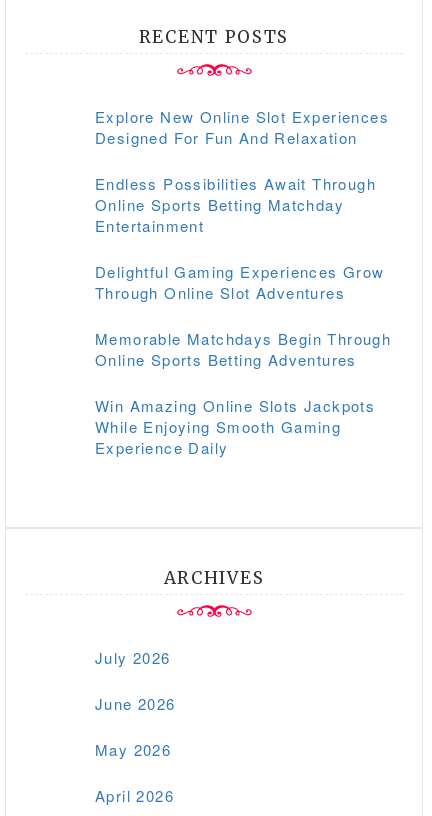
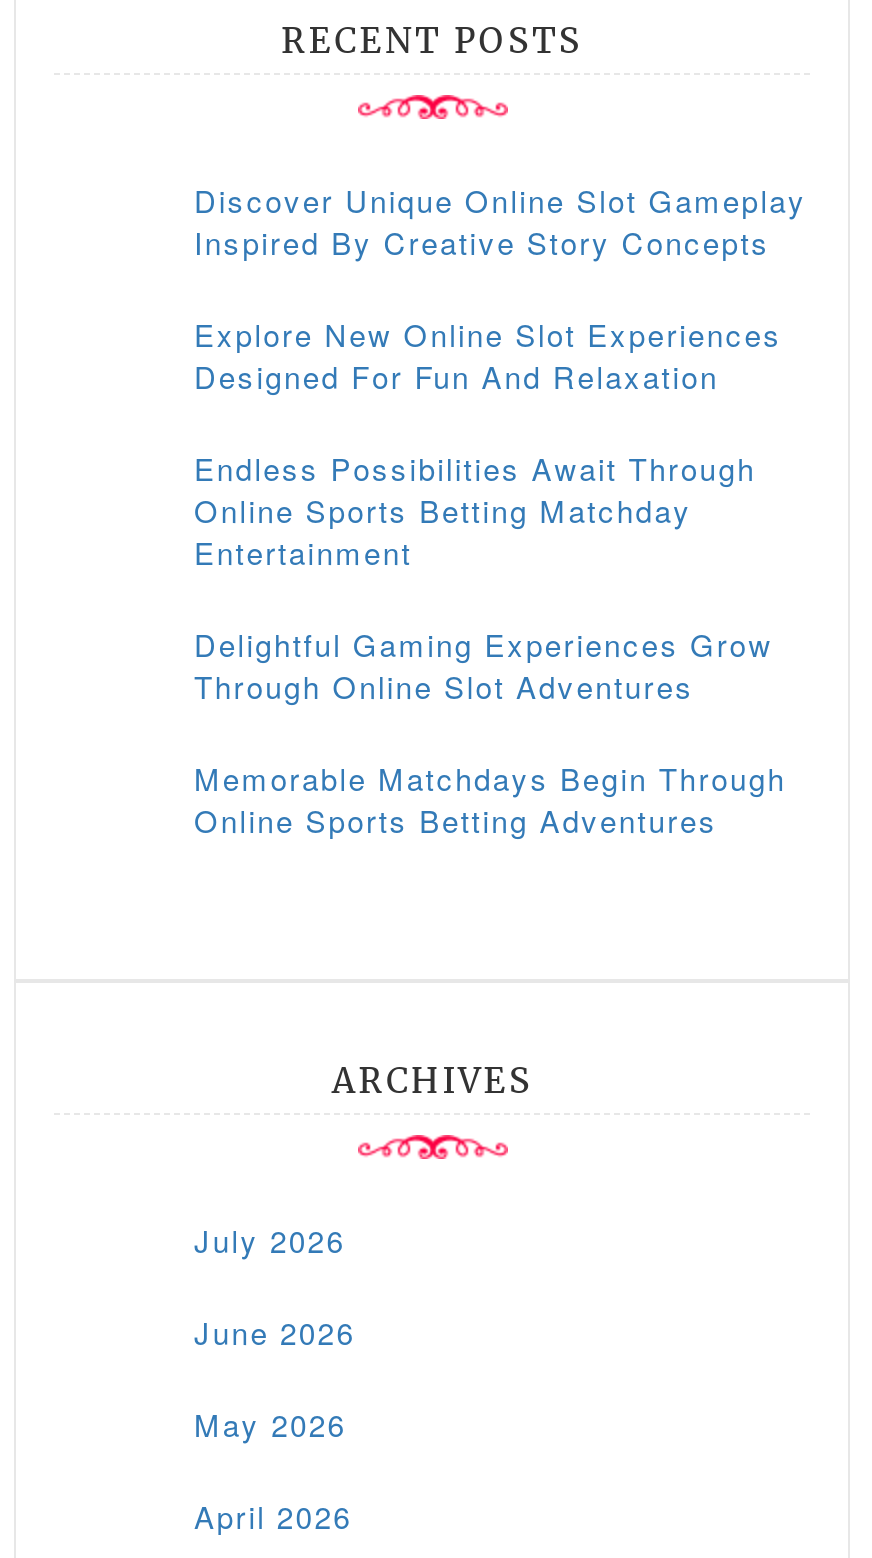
none -> [194,178,807,262] Discover Unique Online Slot Gameplay | Inspired By Creative Story Concepts
moved [95,106,391,370] -> [194,312,786,840]: Explore New Online Slot Experiences | Designed For Fun And Relaxation | Endless Possibilities Await Through | ... | Memorable Matchdays Begin Through | Online Sports Betting Adventures
[95,395,375,458] Win Amazing Online Slots Jackpots | While Enjoying Smooth Gaming | Experience Daily -> none

